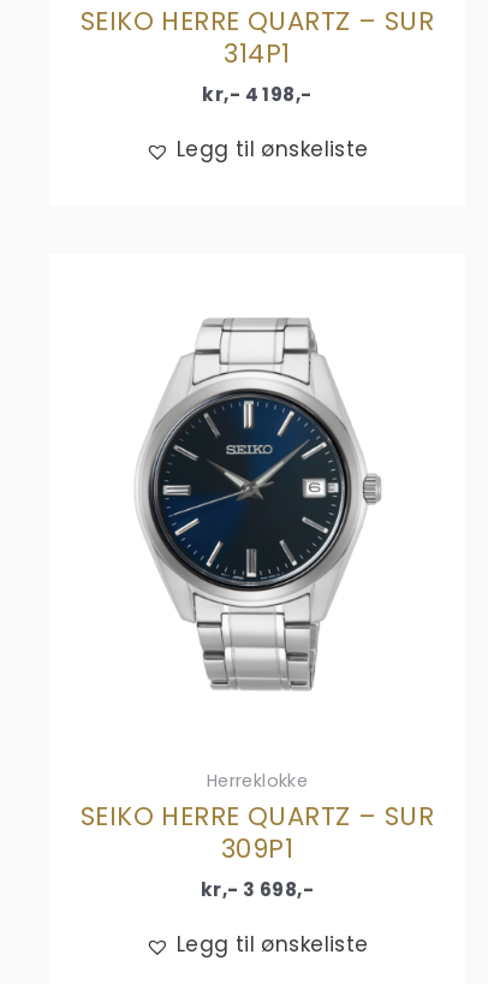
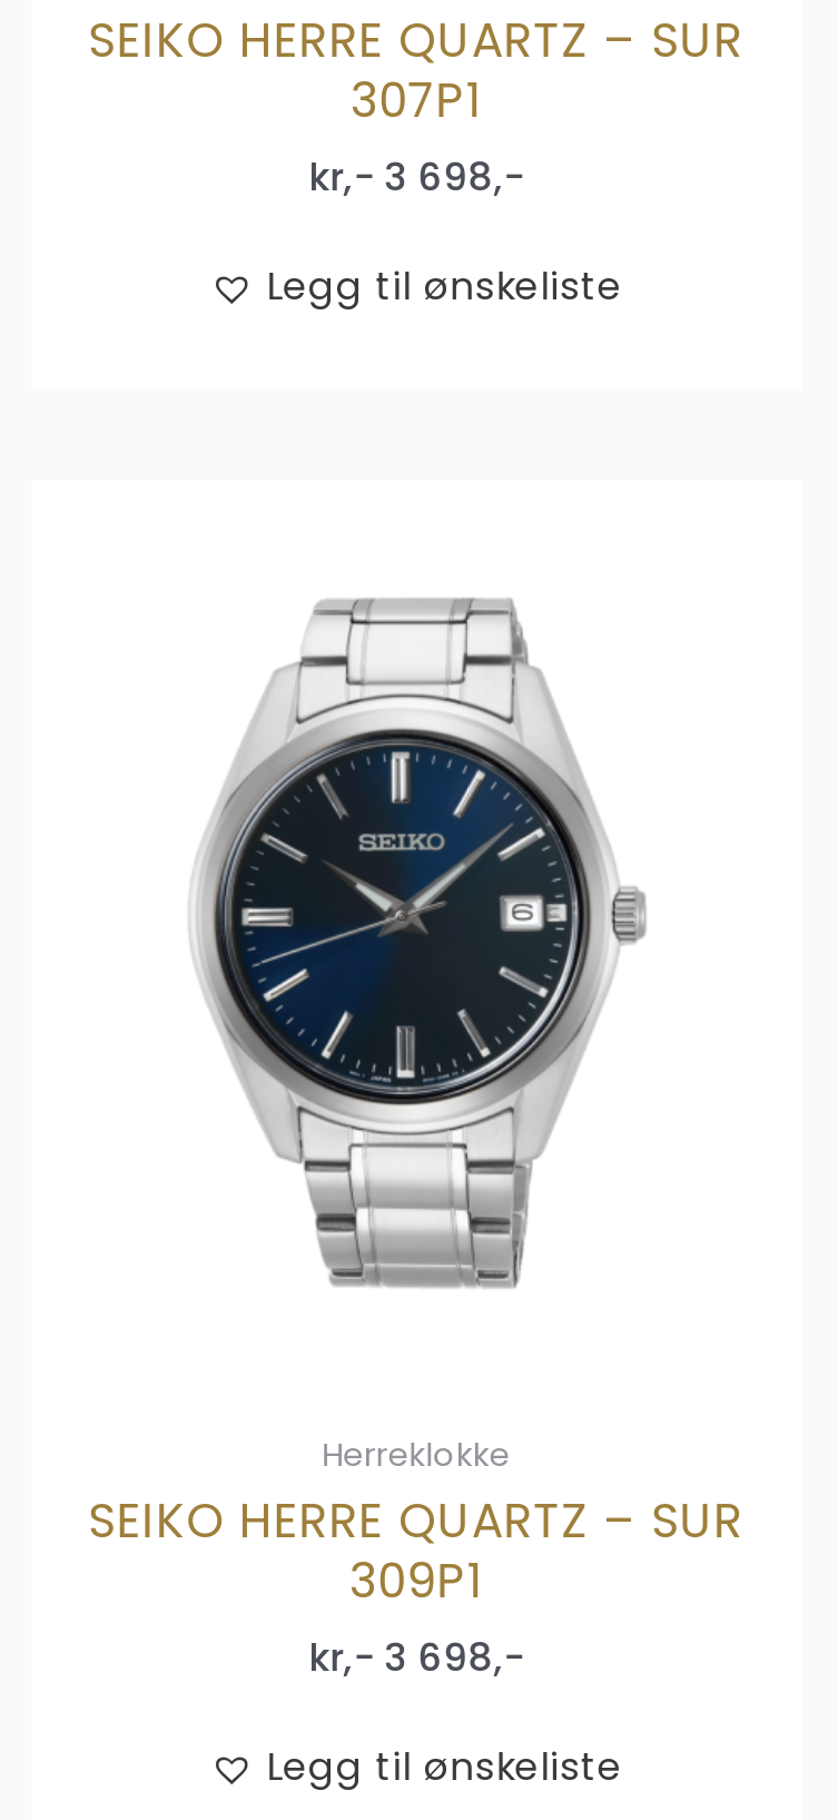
[202,36,312,107] 314P1 | kr,- 4 198,- -> [308,67,524,204] 307P1 | kr,- 3 698,-

